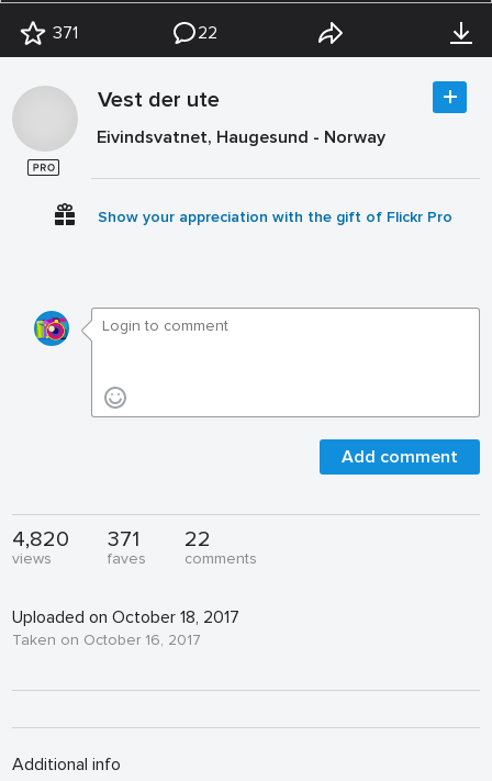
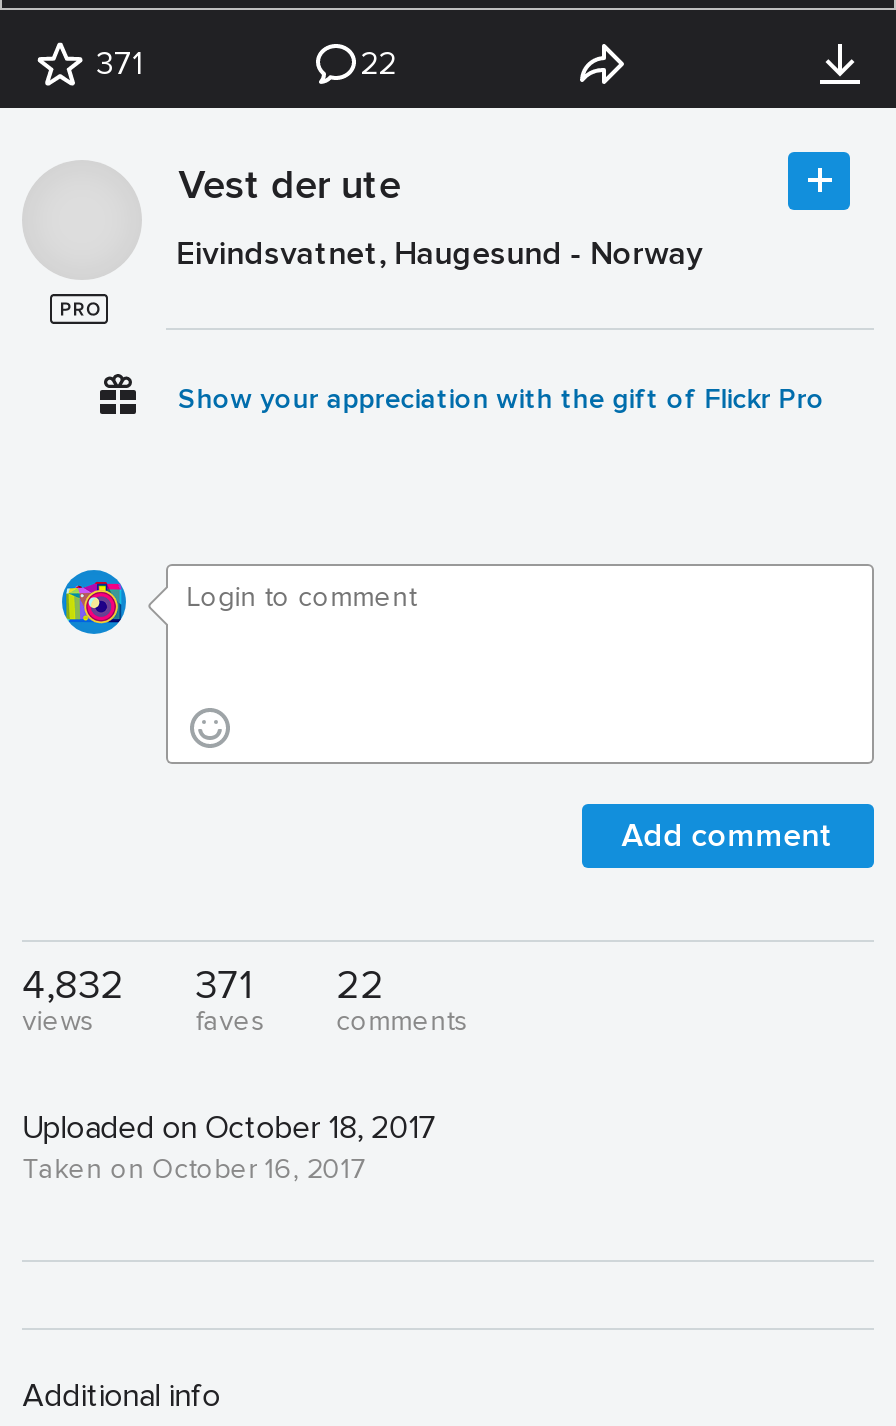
[12,526,211,553] 4,820 371 22 -> [22,962,384,1010] 4,832 371 22

